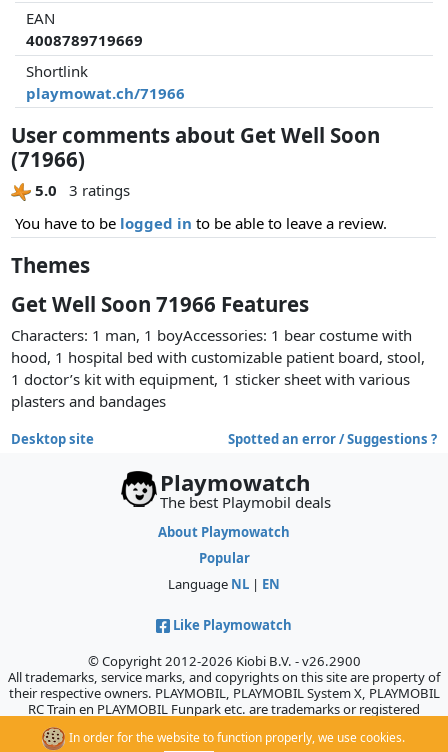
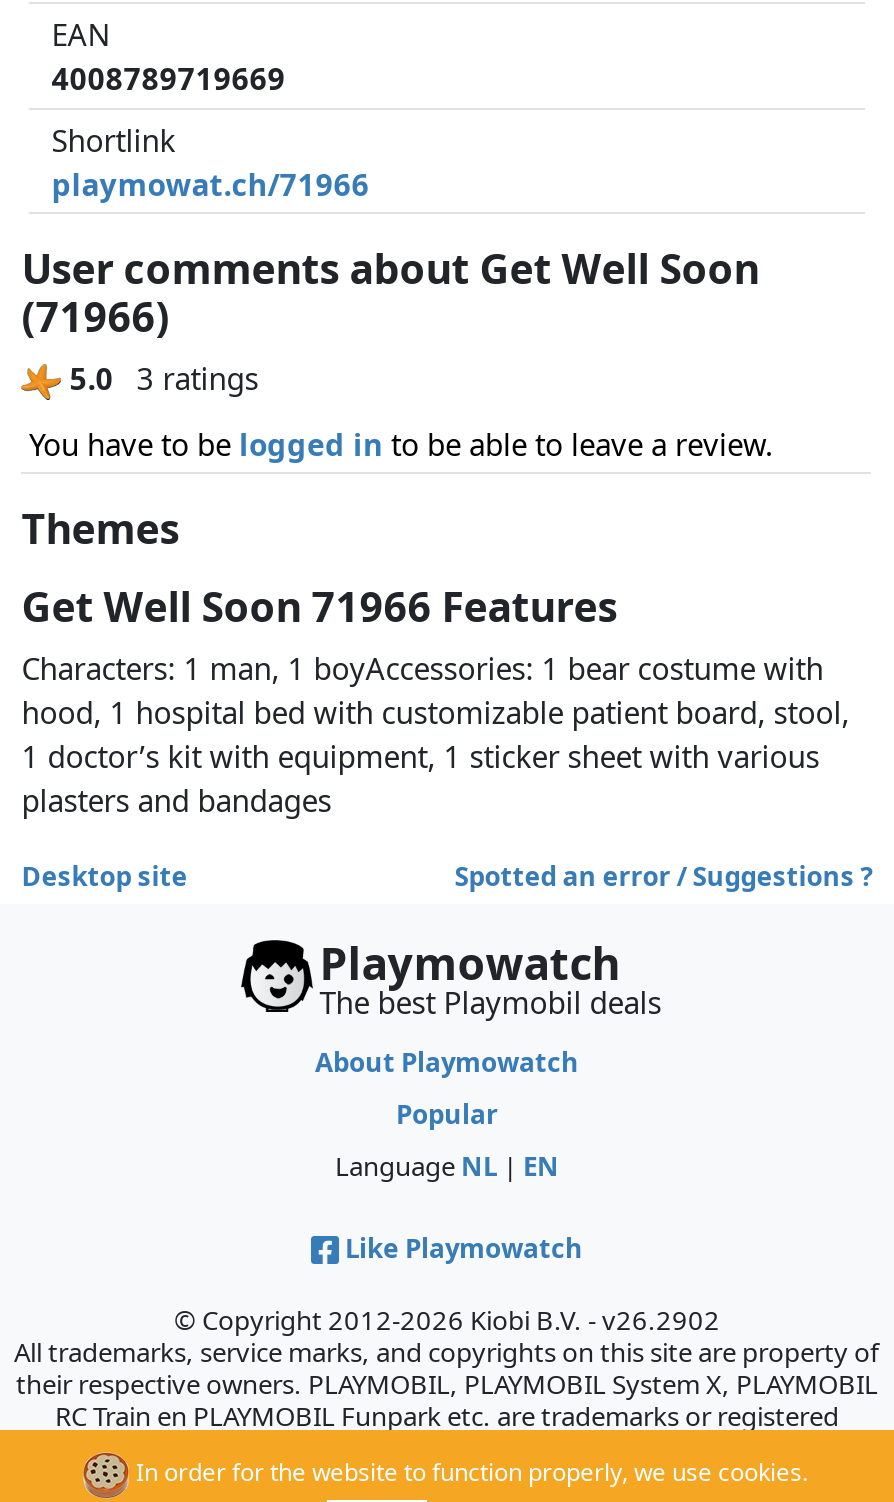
[87,651,360,669] © Copyright 2012-2026 Kiobi B.V. - v26.2900 -> [174,1301,720,1337] © Copyright 2012-2026 Kiobi B.V. - v26.2902

